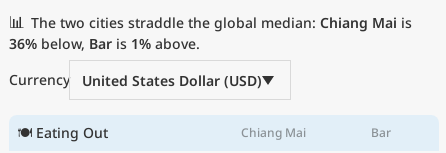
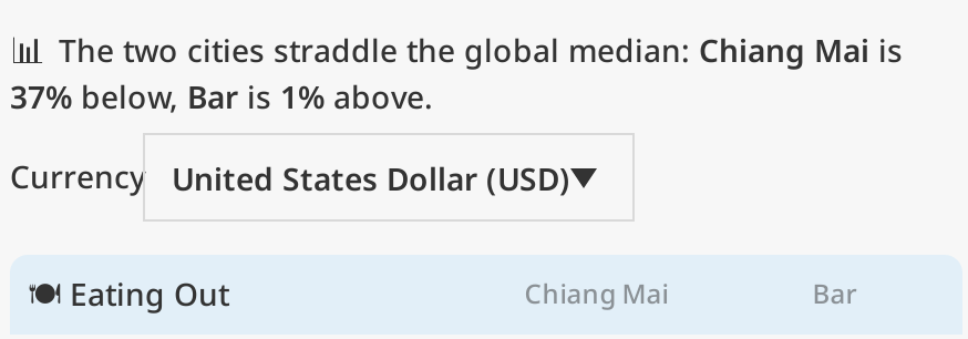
[9,34,200,53] 36% below, Bar is 1% above. -> [10,76,433,118] 37% below, Bar is 1% above.

